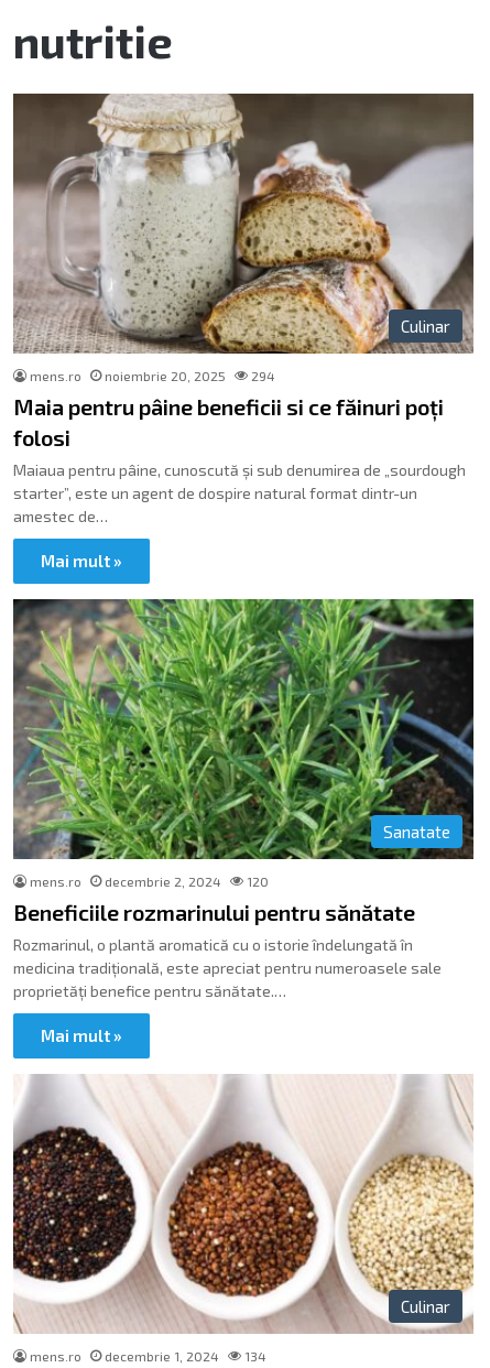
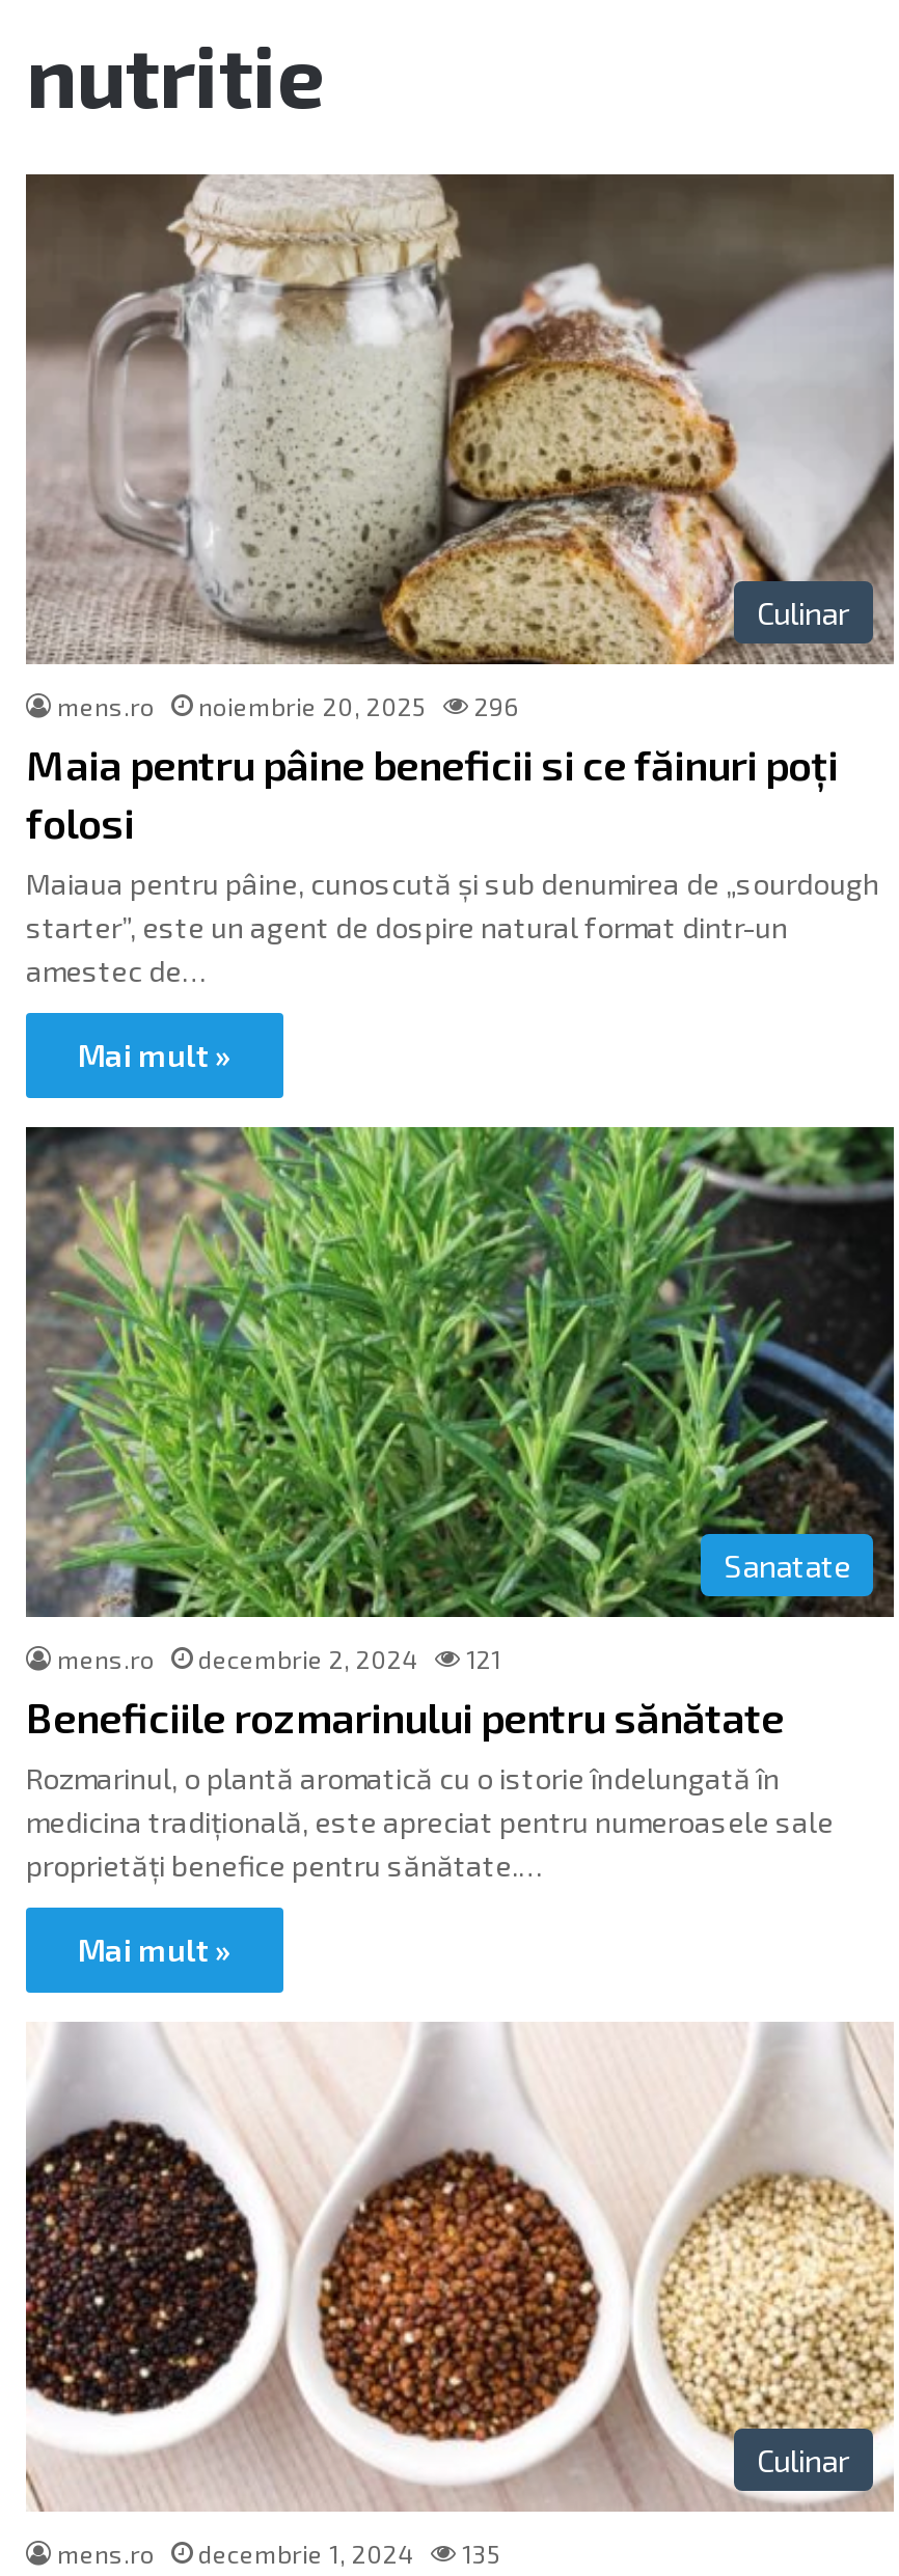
[30,368,275,383] mens.ro noiembrie 20, 2025 294 -> [57,691,518,720] mens.ro noiembrie 20, 2025 296
[30,873,269,889] mens.ro decembrie 2, 2024 120 -> [57,1644,501,1673] mens.ro decembrie 2, 2024 121
[30,1348,266,1363] mens.ro decembrie 1, 2024 134 -> [57,2538,501,2567] mens.ro decembrie 1, 2024 135

